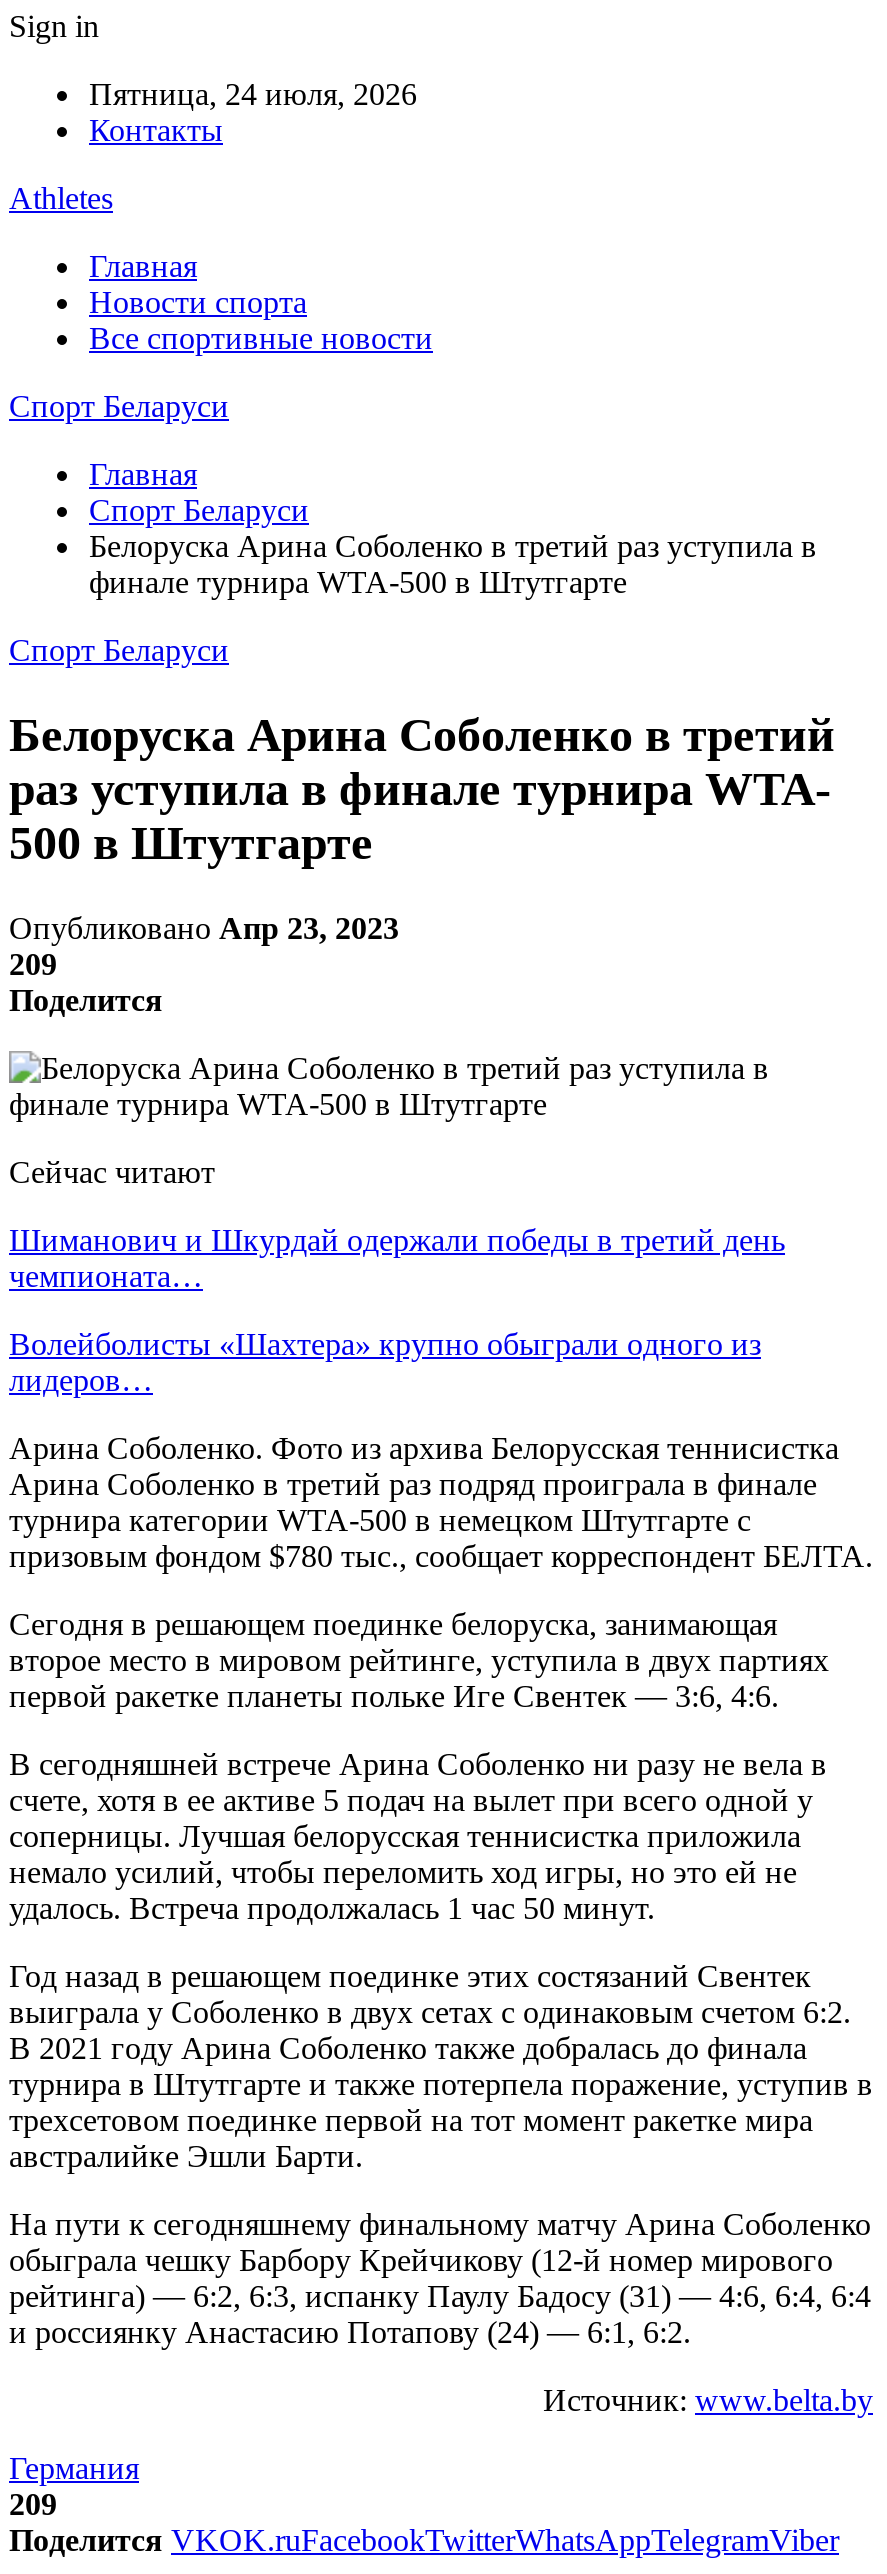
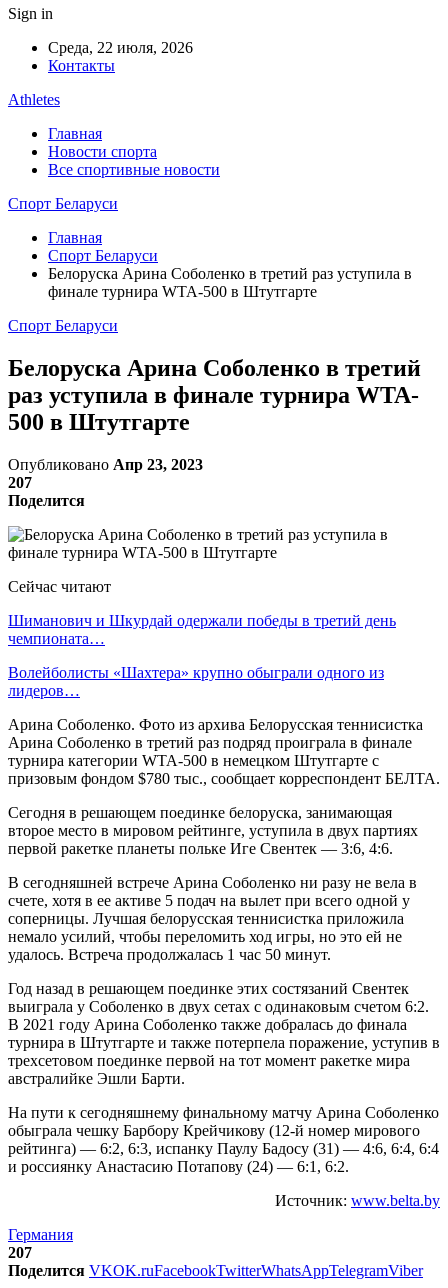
[89,77,417,111] Пятница, 24 июля, 2026 -> [48,39,193,56] Среда, 22 июля, 2026
[9,947,57,981] 209 -> [8,474,32,491] 207
[9,2487,57,2521] 209 -> [8,1244,32,1261] 207

